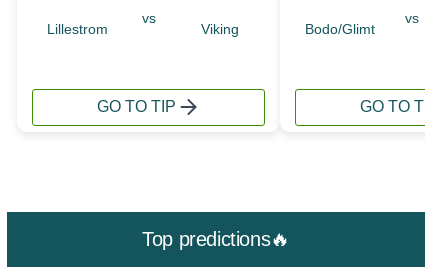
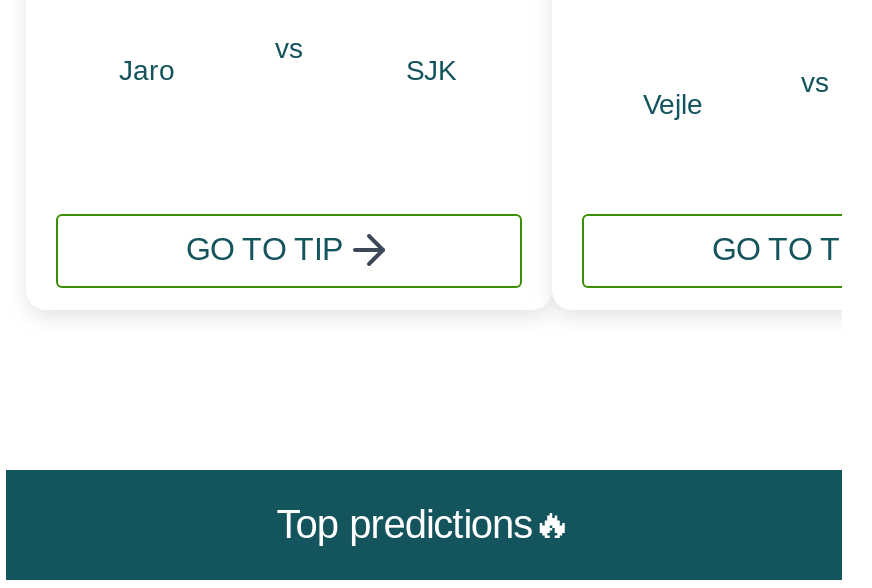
[47,21,108,37] Lillestrom -> [119,53,175,85] Jaro
[200,21,238,37] Viking -> [406,53,456,85] SJK
[305,21,375,37] Bodo/Glimt -> [643,87,703,119] Vejle

